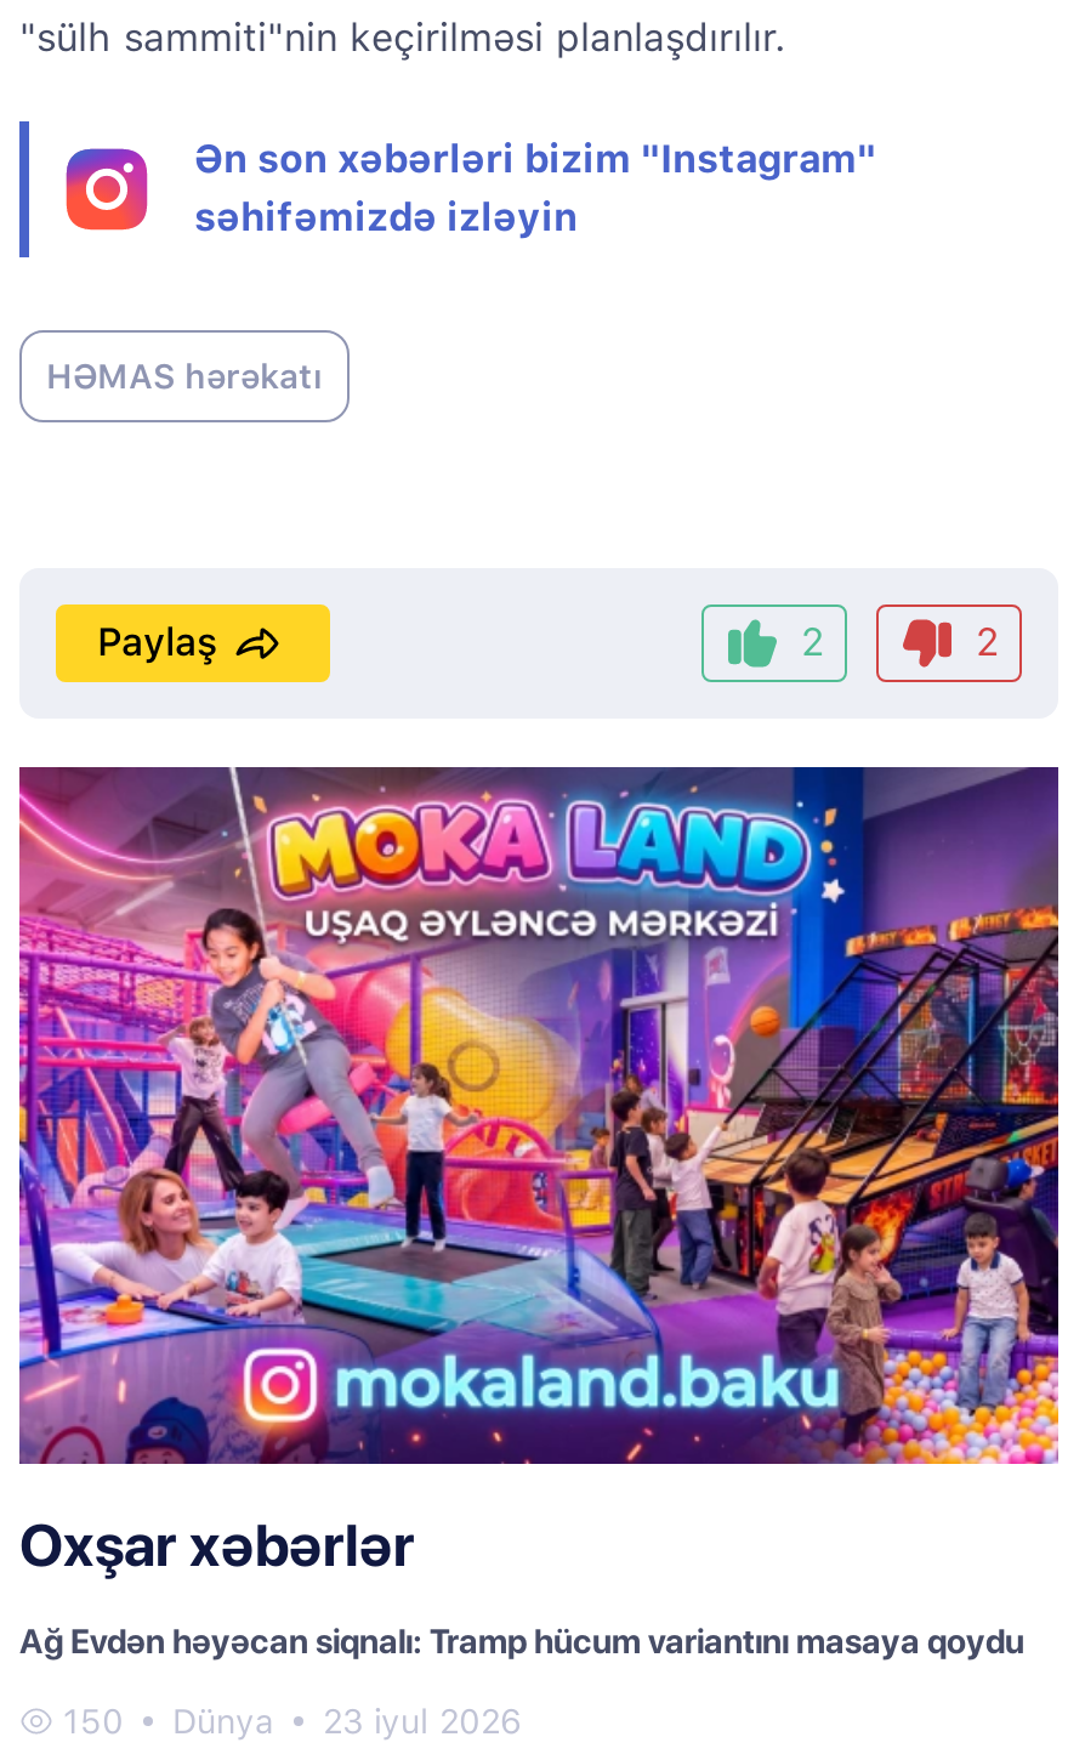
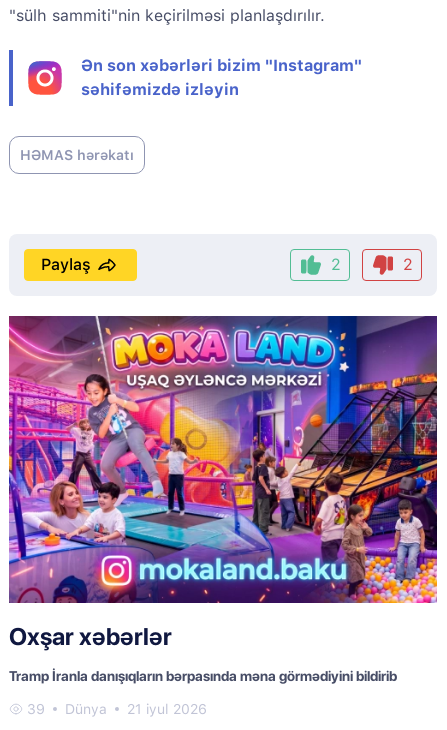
[19,1622,1024,1661] Ağ Evdən həyəcan siqnalı: Tramp hücum variantını masaya qoydu -> [9,668,397,684] Tramp İranla danışıqların bərpasında məna görmədiyini bildirib
[53,1702,133,1741] 150 -> [23,701,49,717] 39
[323,1702,522,1741] 23 iyul 2026 -> [127,701,207,717] 21 iyul 2026

